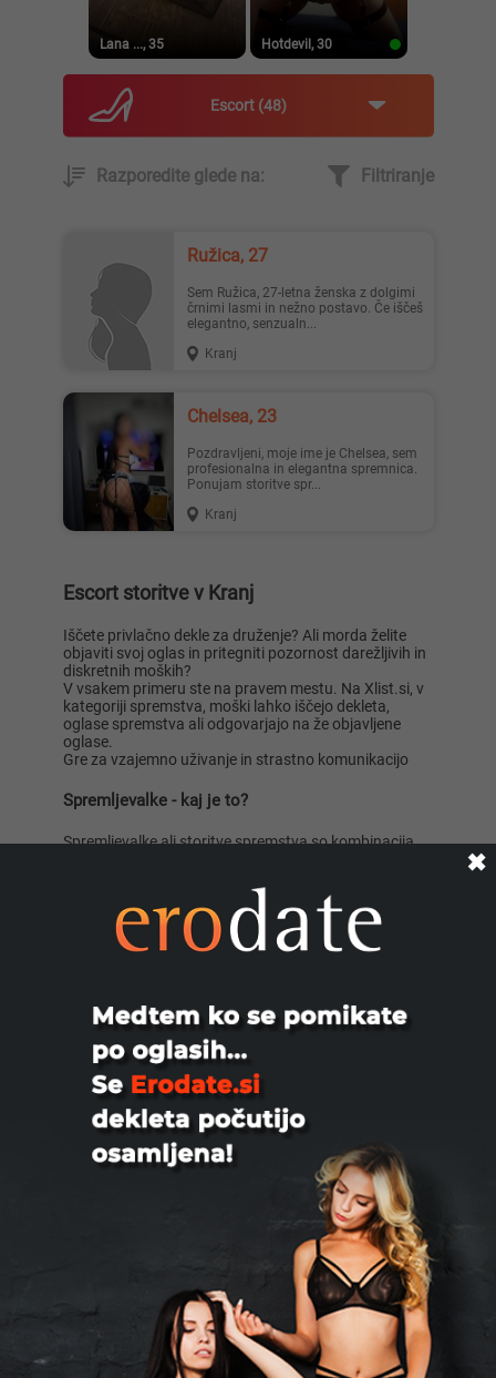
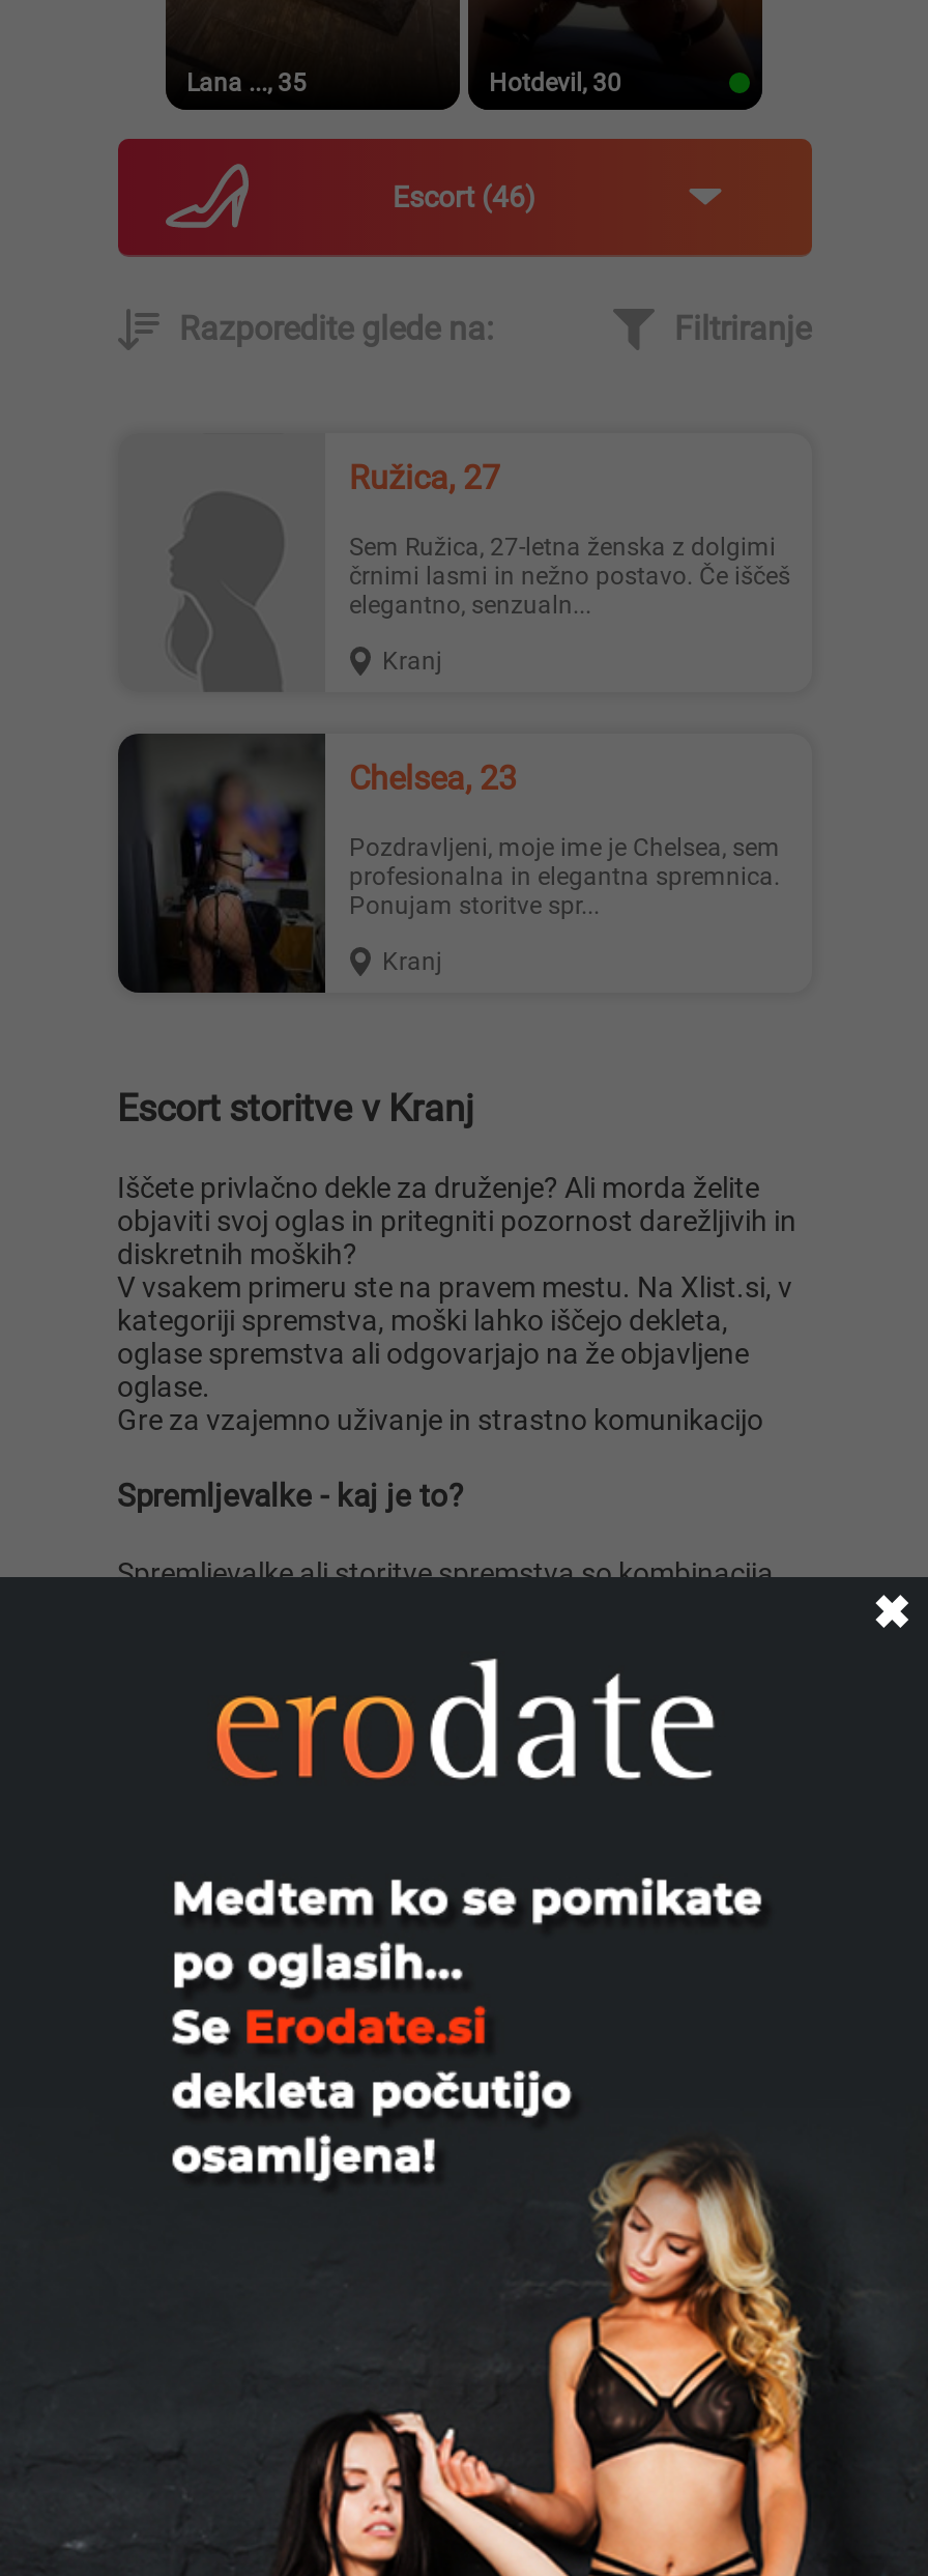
[210,96,281,114] Escort 48 -> [393,180,525,213] Escort 46

